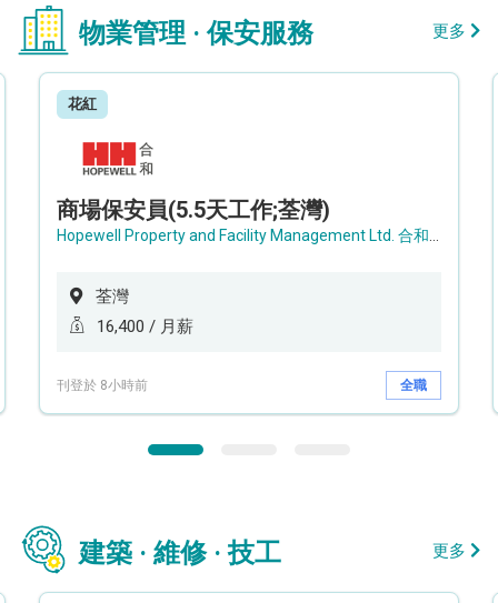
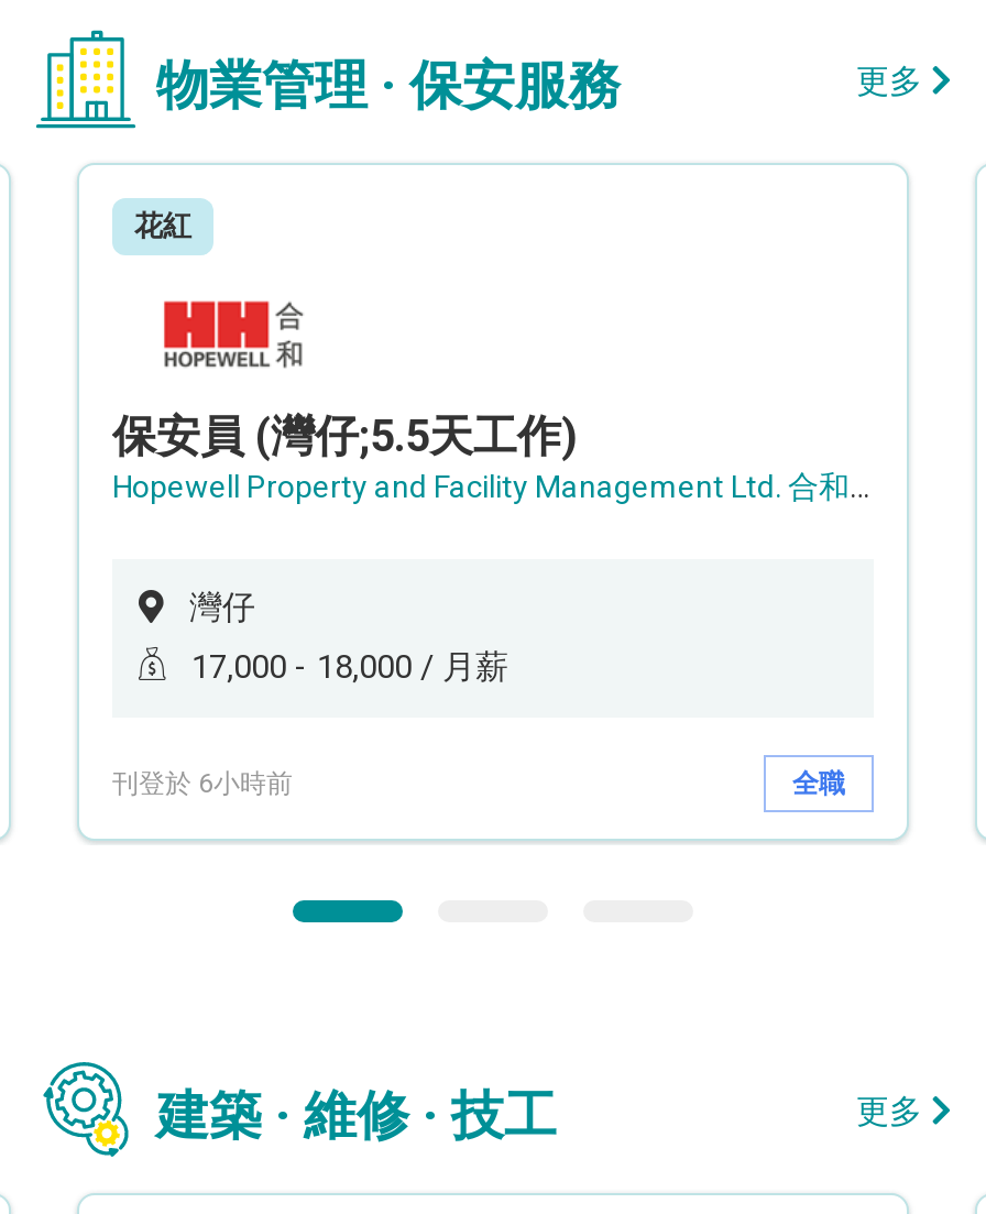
[57,196,330,223] 商場保安員(5.5天工作;荃灣) -> [112,409,577,462] 保安員 (灣仔;5.5天工作)
[96,287,129,307] 荃灣 -> [189,588,255,628] 灣仔
[97,317,193,337] 16,400 / 月薪 -> [191,648,508,687] 17,000 - 18,000 / 月薪
[57,377,148,393] 刊登於 8小時前 -> [112,767,293,798] 刊登於 6小時前

